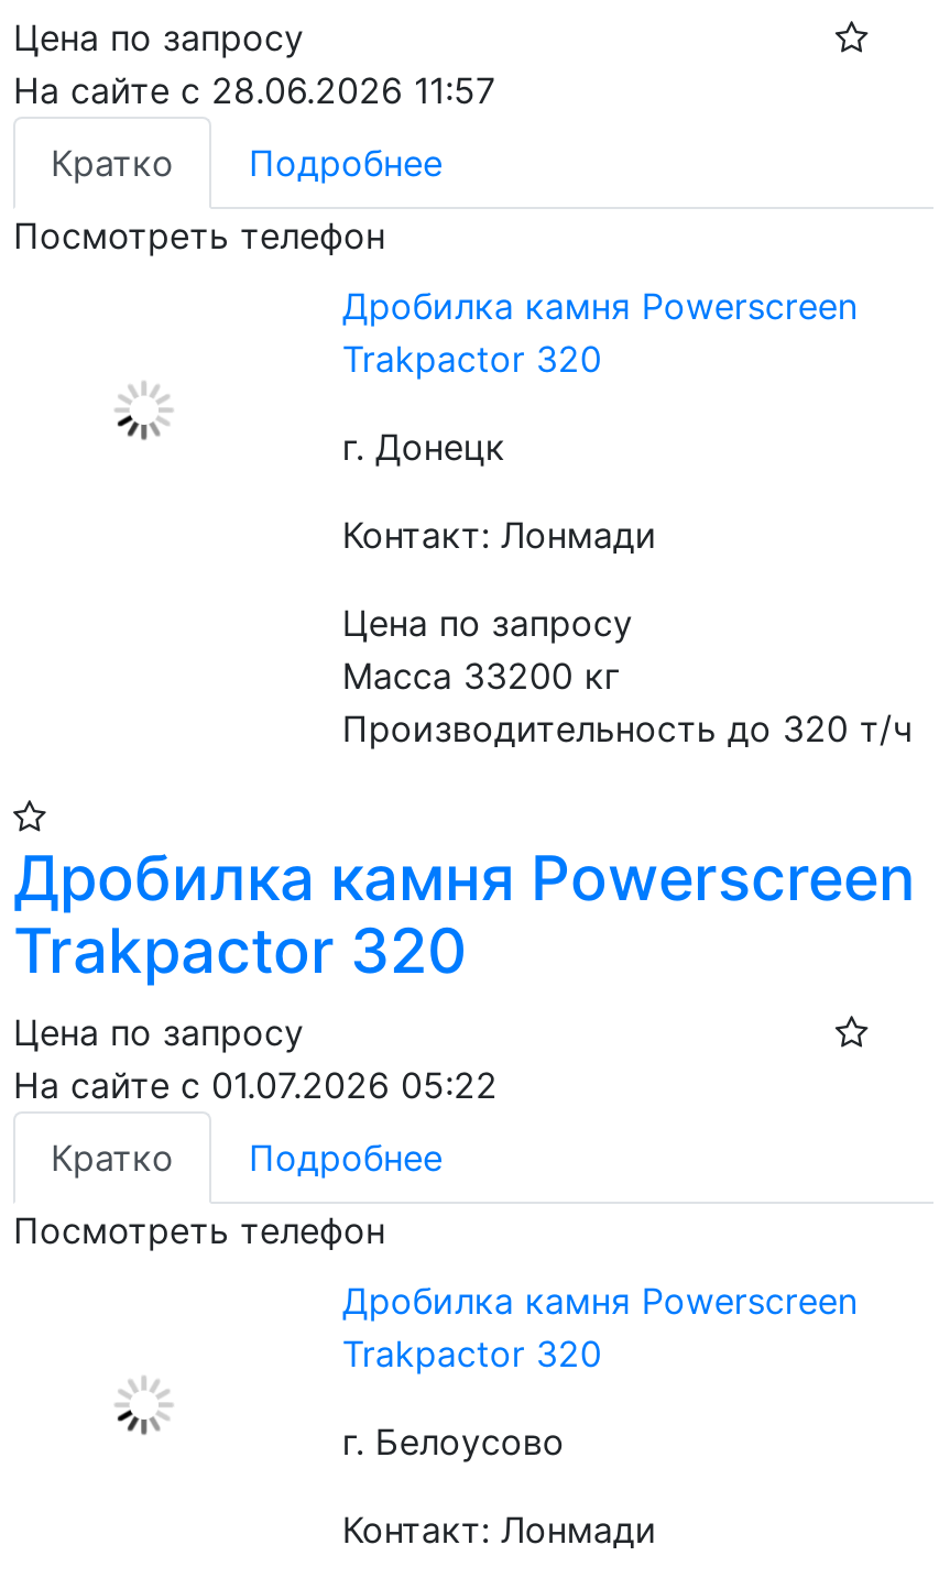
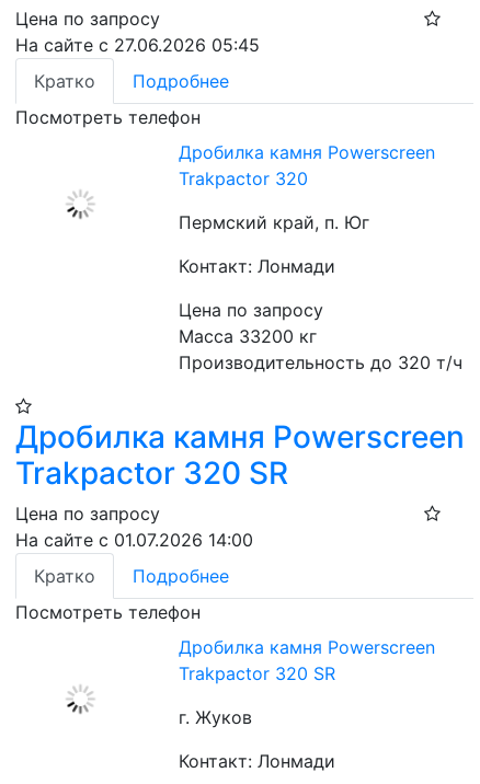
[13,68,495,112] На сайте с 28.06.2026 11:57 -> [15,34,260,56] На сайте с 27.06.2026 05:45
[342,424,505,468] г. Донецк -> [179,211,370,233] Пермский край, п. Юг
[13,913,467,988] Trakpactor 320 -> [15,454,288,491] Trakpactor 320 SR
[13,1062,498,1106] На сайте с 01.07.2026 05:22 -> [15,529,253,550] На сайте с 01.07.2026 14:00
[342,1331,602,1375] Trakpactor 320 -> [179,662,336,684] Trakpactor 320 SR
[342,1419,564,1463] г. Белоусово -> [179,706,252,728] г. Жуков

